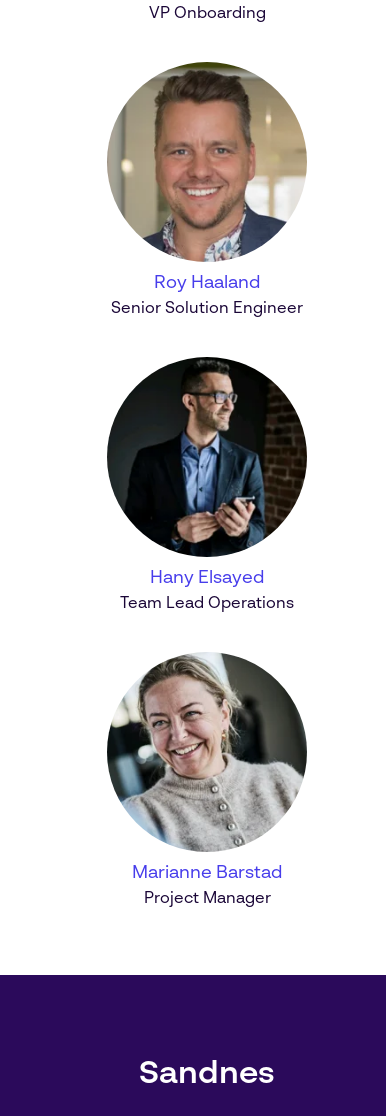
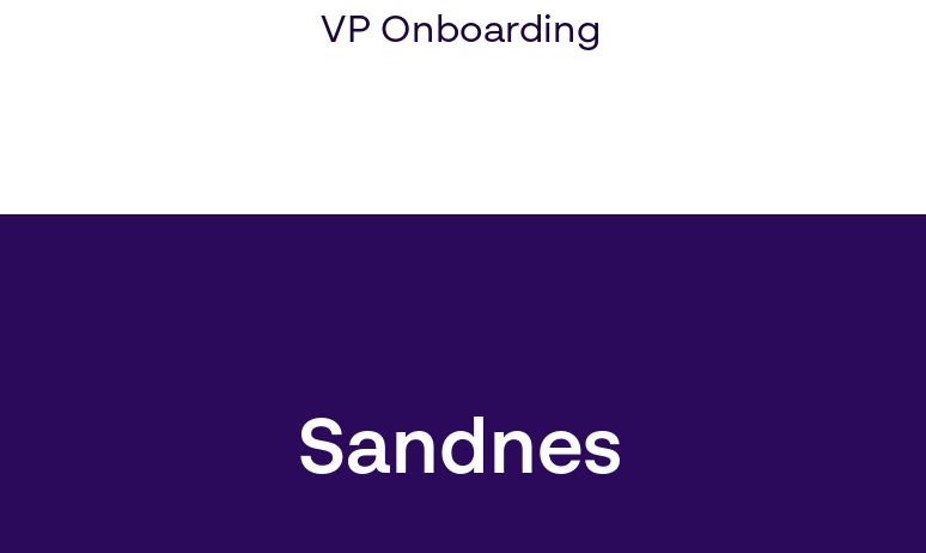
[106,61,308,317] [image] | Roy Haaland | Senior Solution Engineer -> none
[106,356,308,612] [image] | Hany Elsayed | Team Lead Operations -> none
[106,652,308,907] [image] | Marianne Barstad | Project Manager -> none

